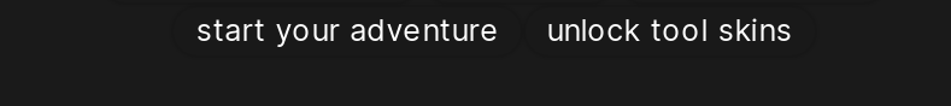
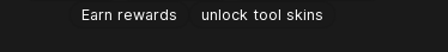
[196,12,499,48] start your adventure -> [82,6,178,24] Earn rewards

